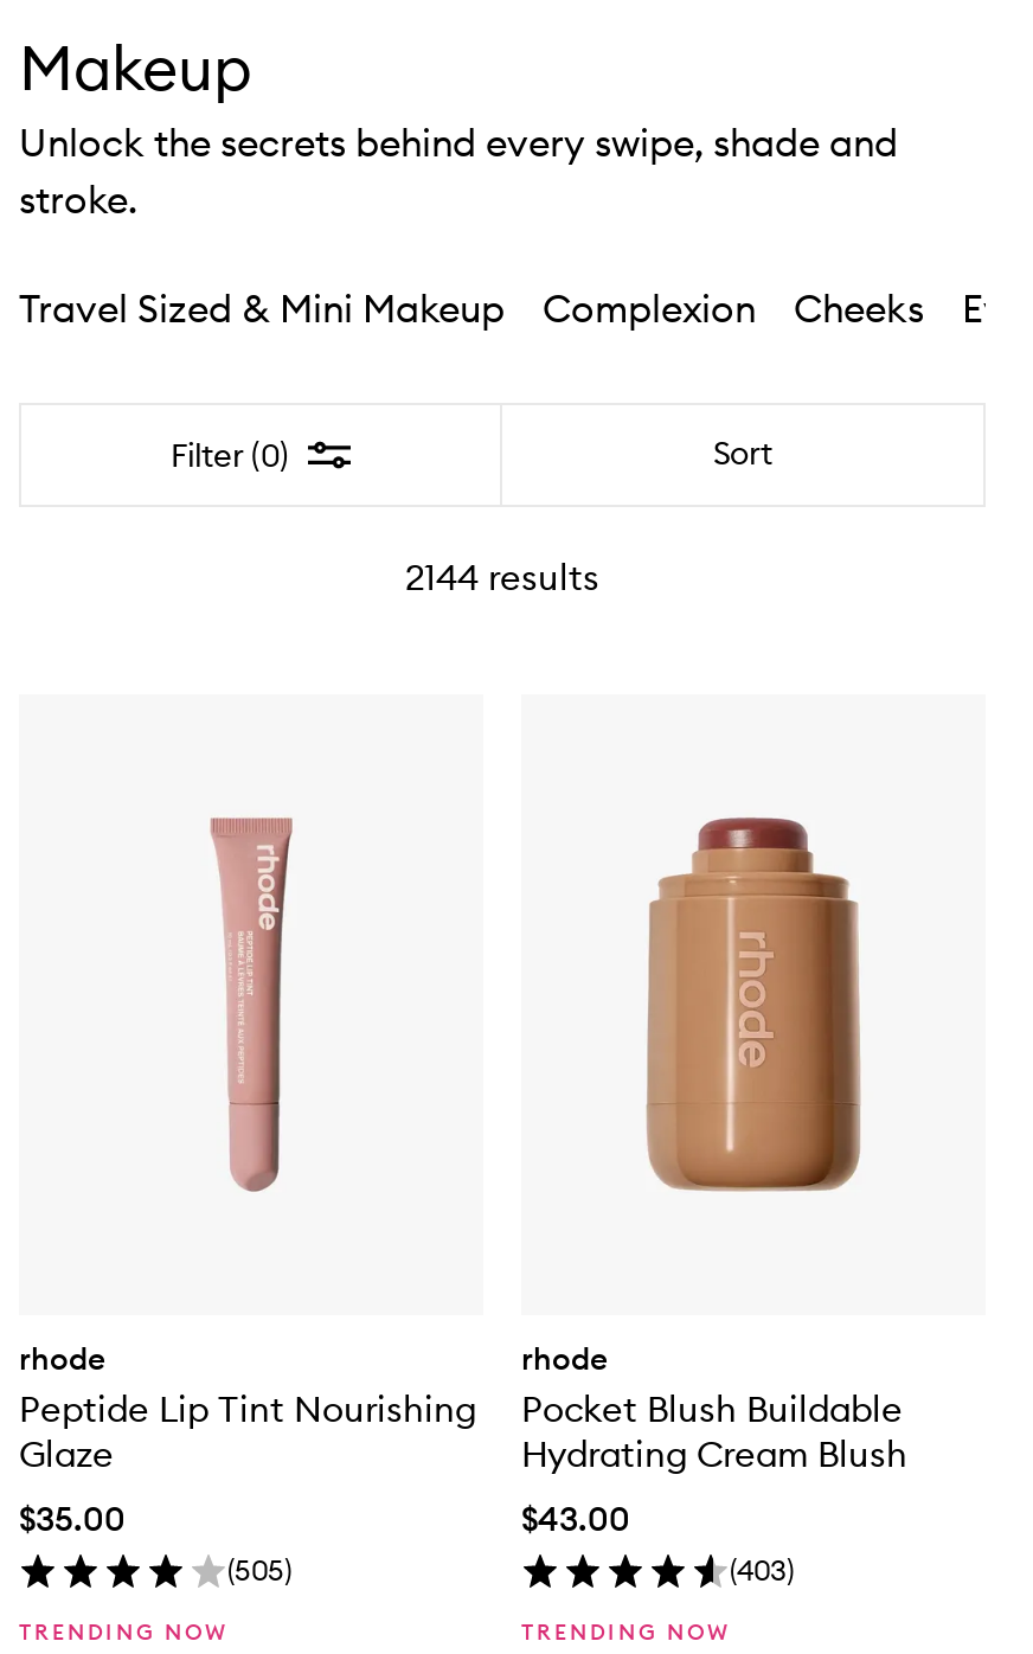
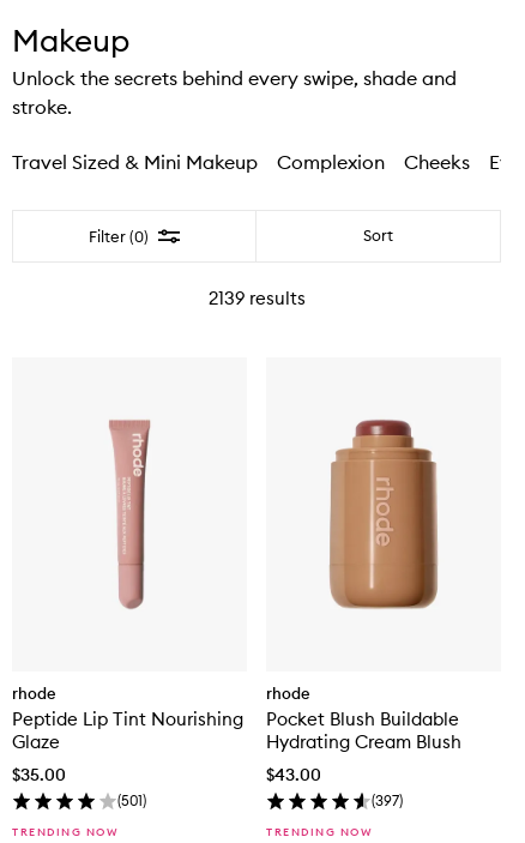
[405,555,599,600] 2144 results -> [208,287,305,310] 2139 results
[227,1551,291,1586] (505) -> [117,791,146,809] (501)
[730,1551,794,1586] (403) -> [372,791,403,809] (397)

